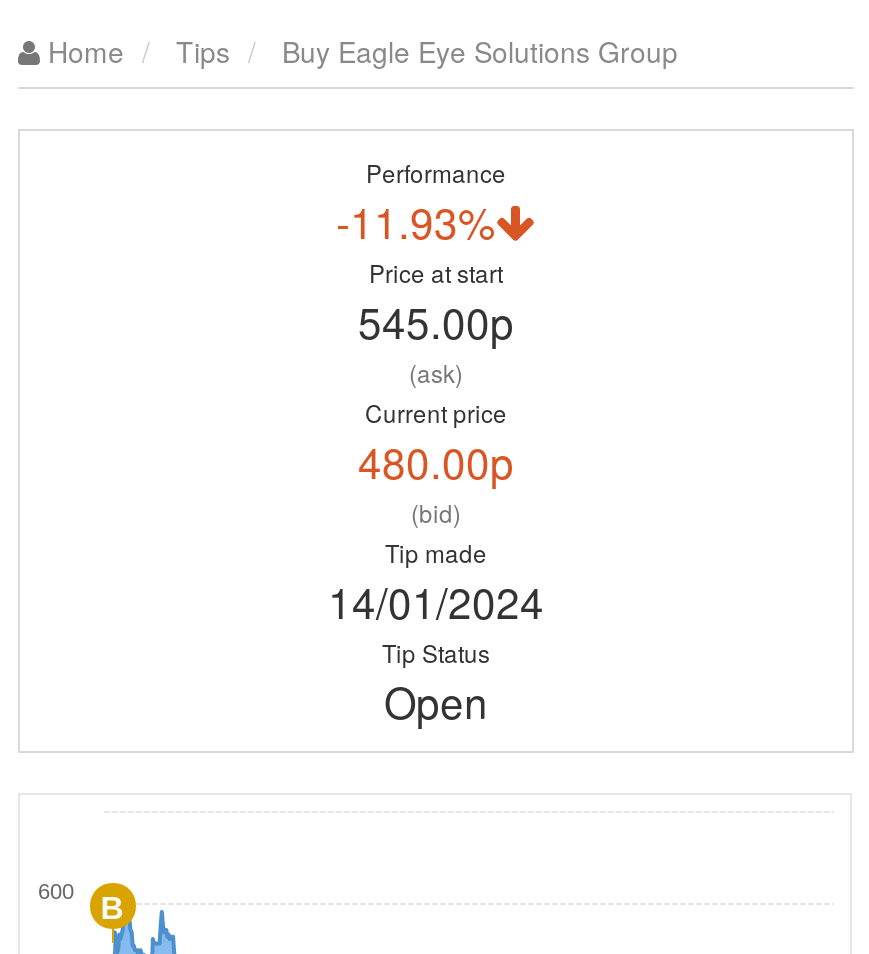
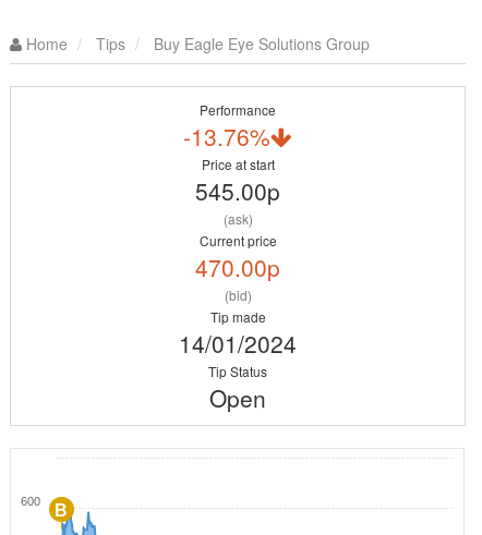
[336,191,496,251] -11.93% -> [183,120,270,153] -13.76%
[358,431,514,491] 480.00p -> [195,251,280,283] 470.00p

